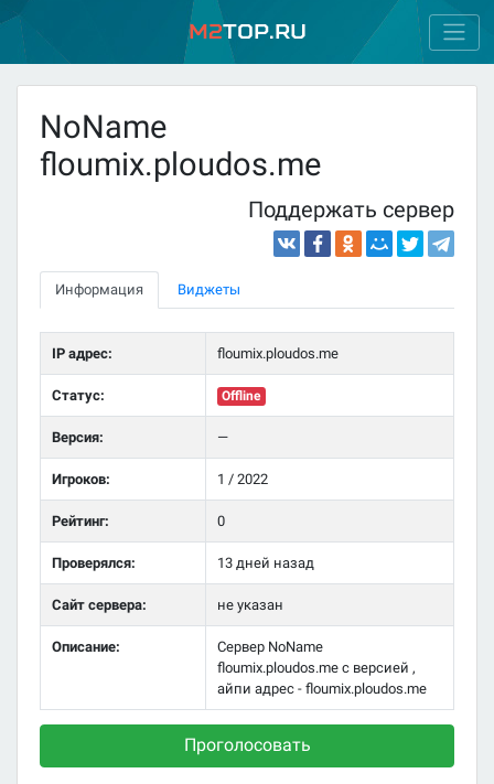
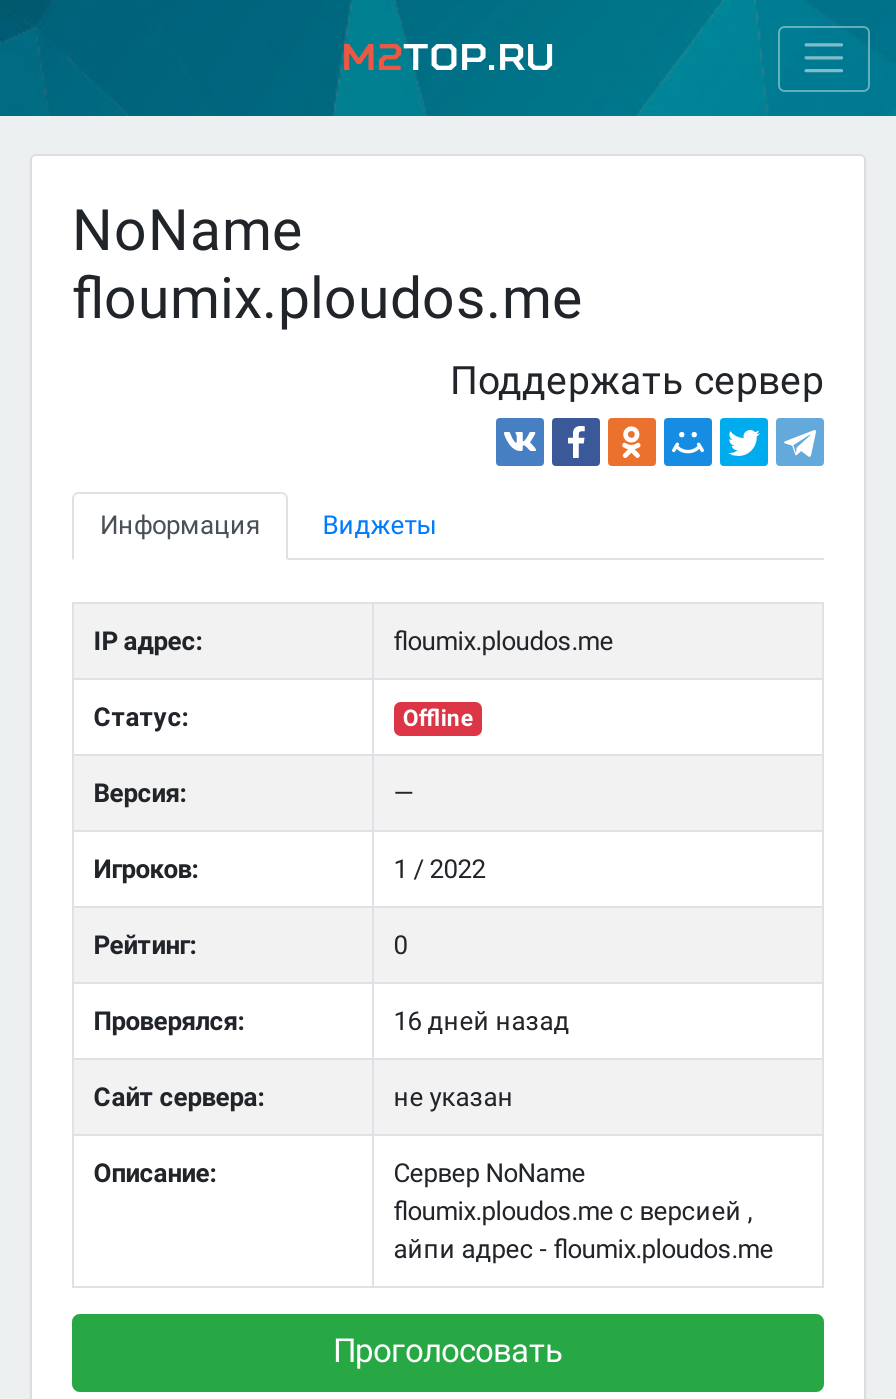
[217,555,314,571] 13 дней назад -> [394,1006,570,1036] 16 дней назад

